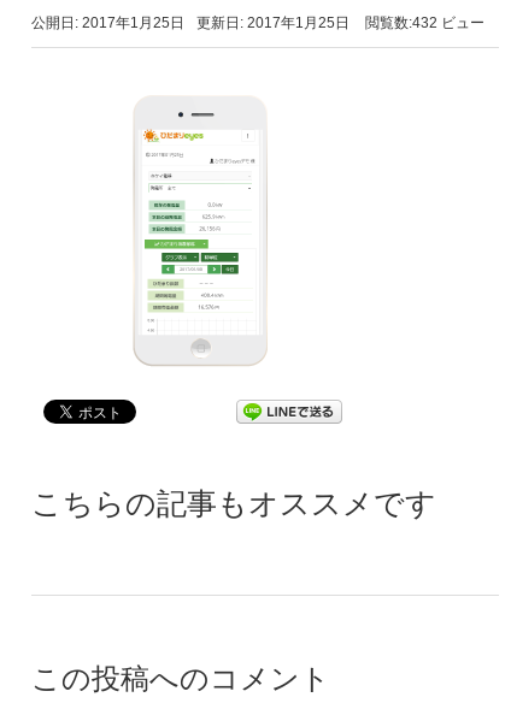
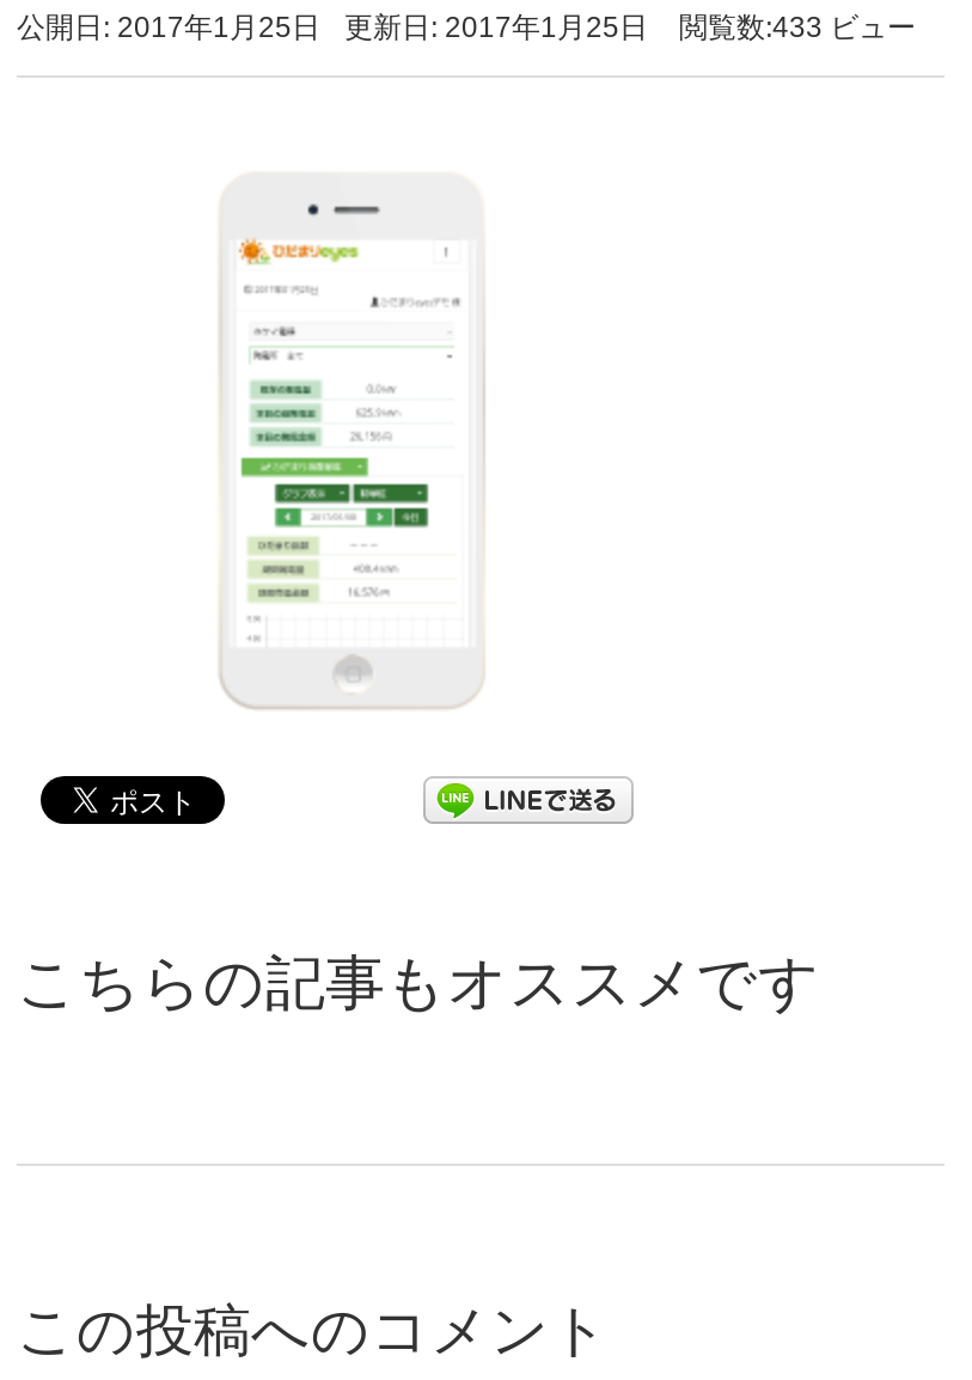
[362,14,484,31] 閲覧数:432 ビュー -> [672,11,916,44] 閲覧数:433 ビュー

